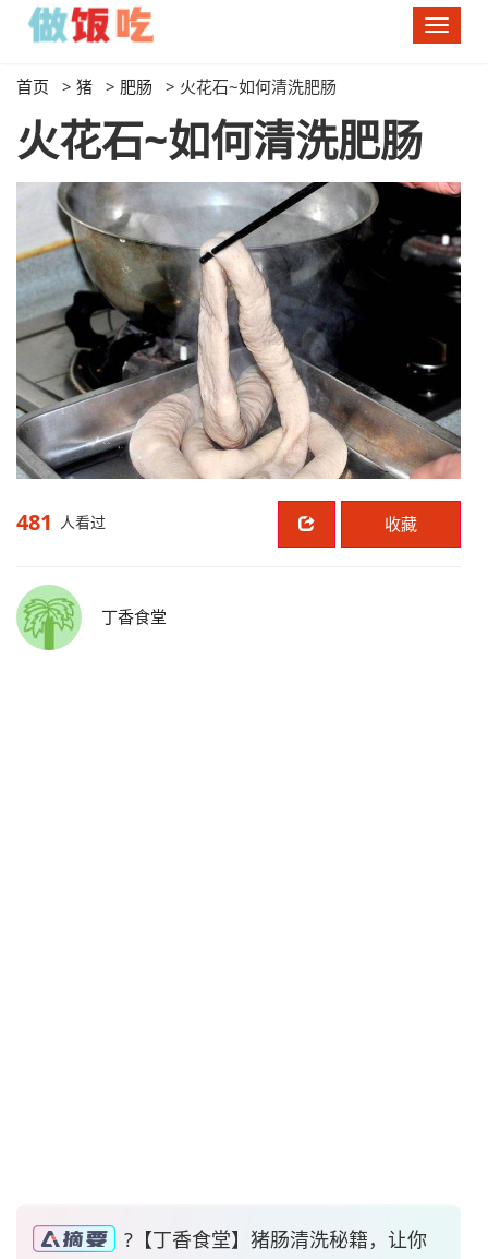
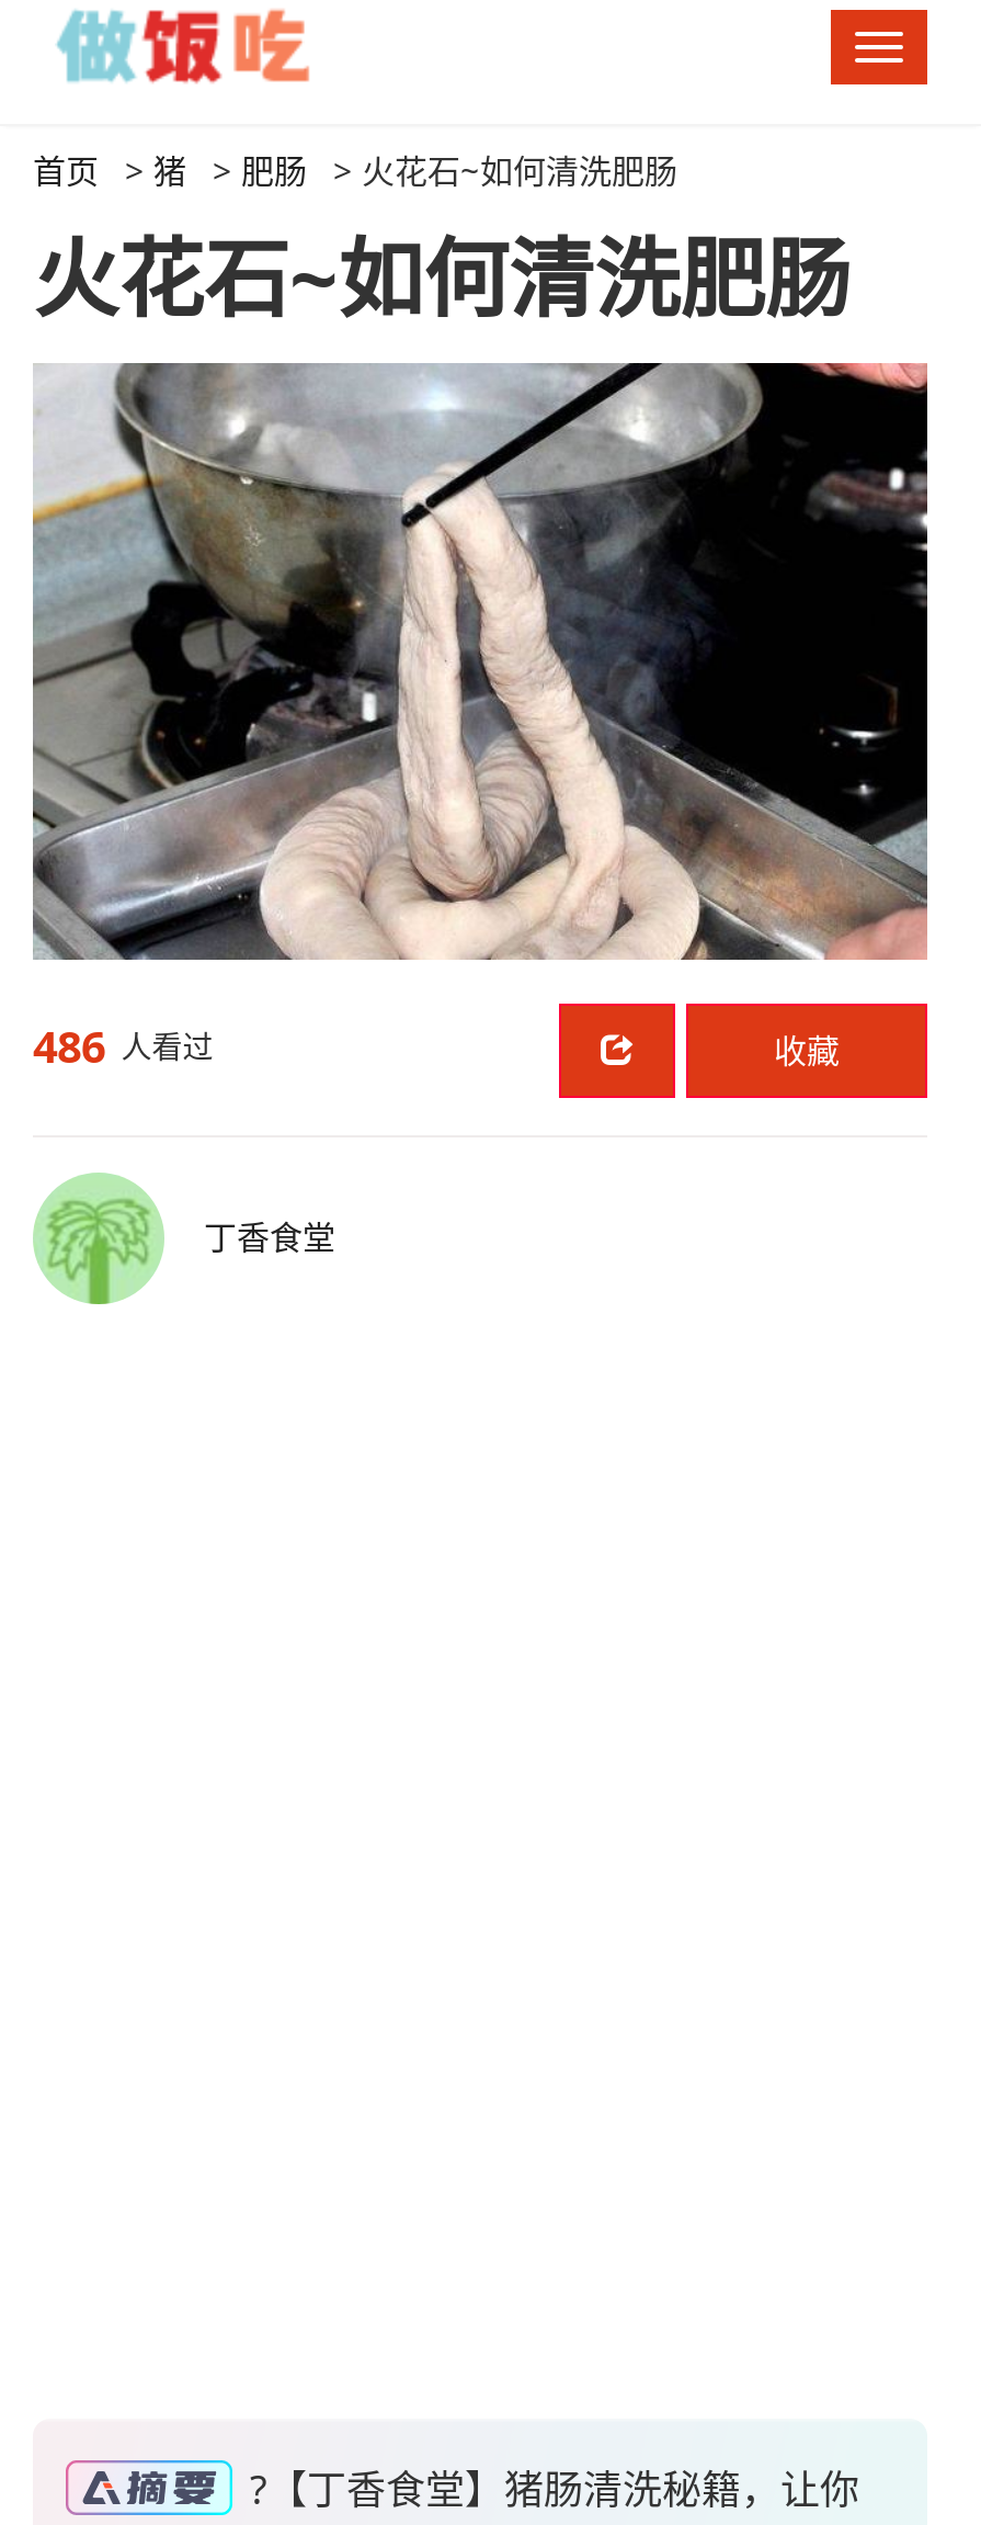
[16,507,106,537] 481 人看过 -> [33,1017,213,1076] 486 人看过

